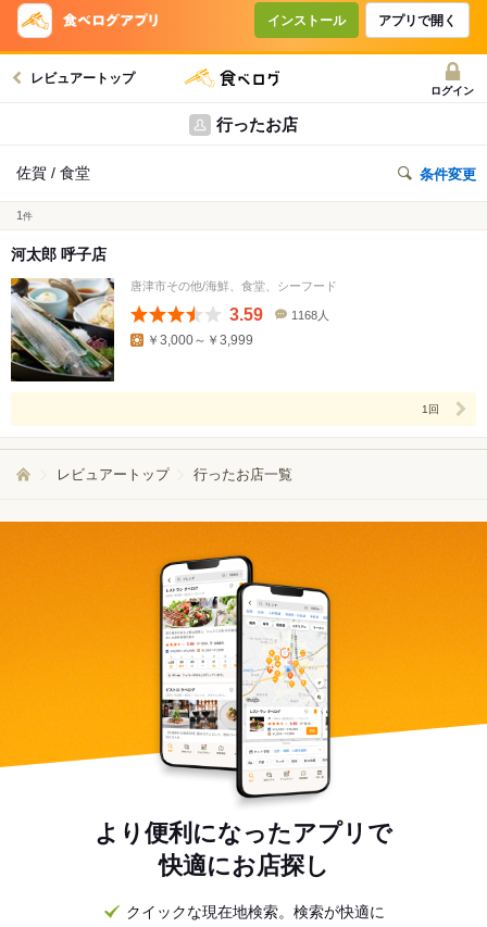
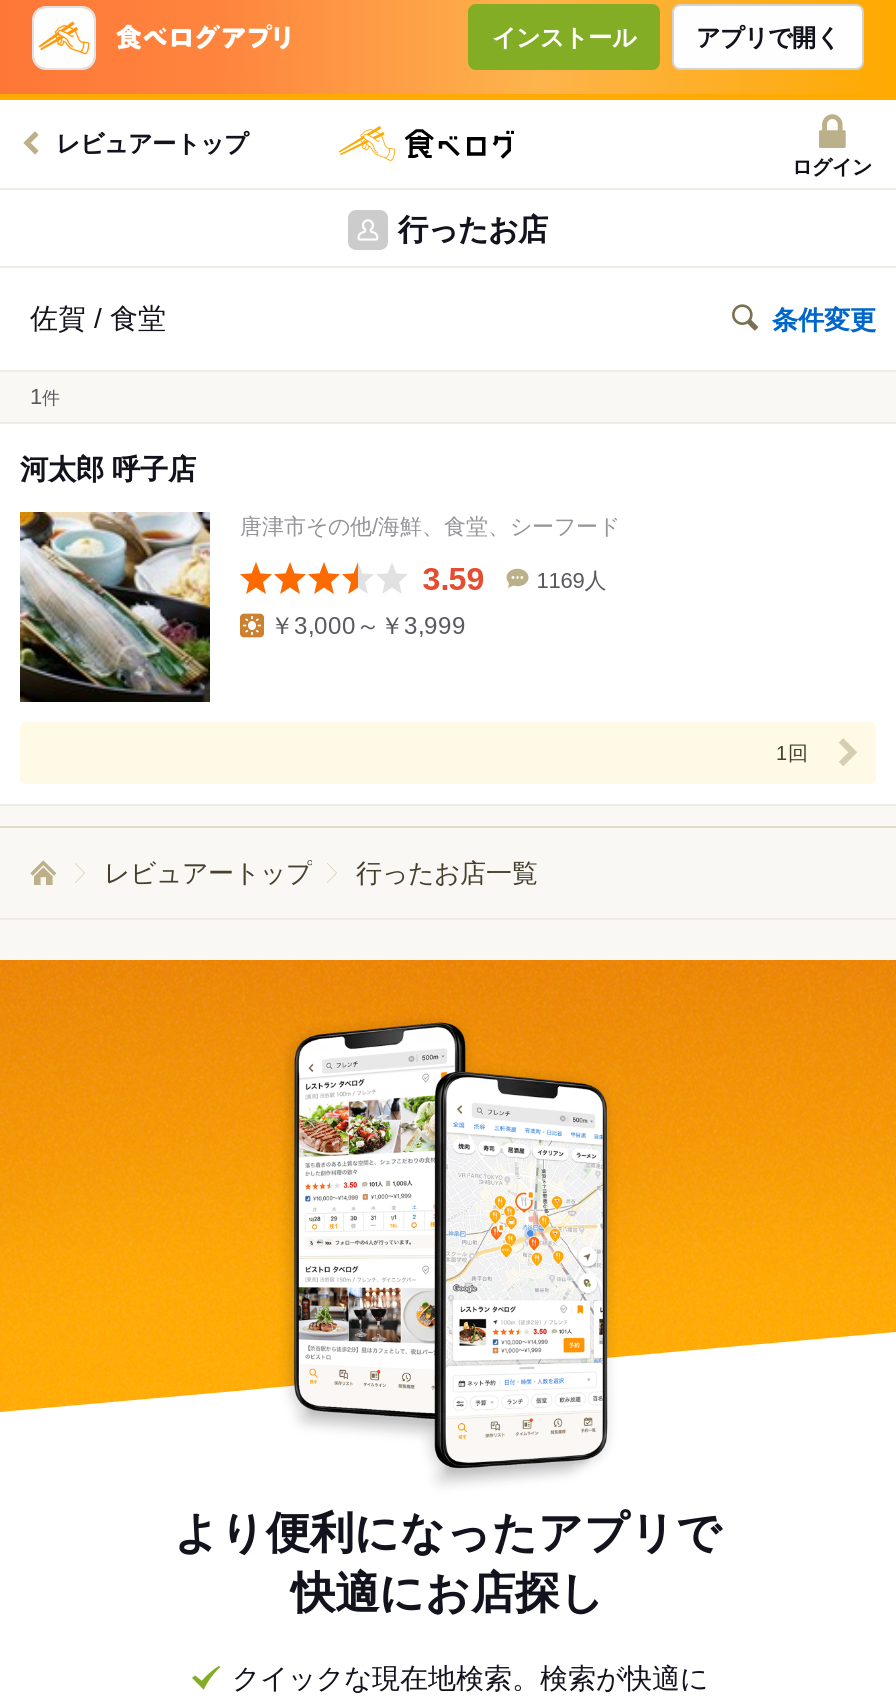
[292,309,330,322] 1168人 -> [536,569,606,593] 1169人

